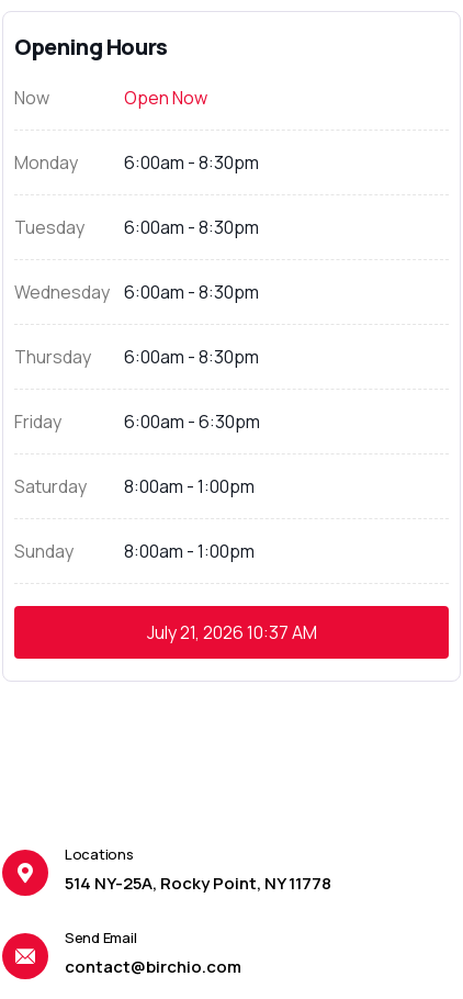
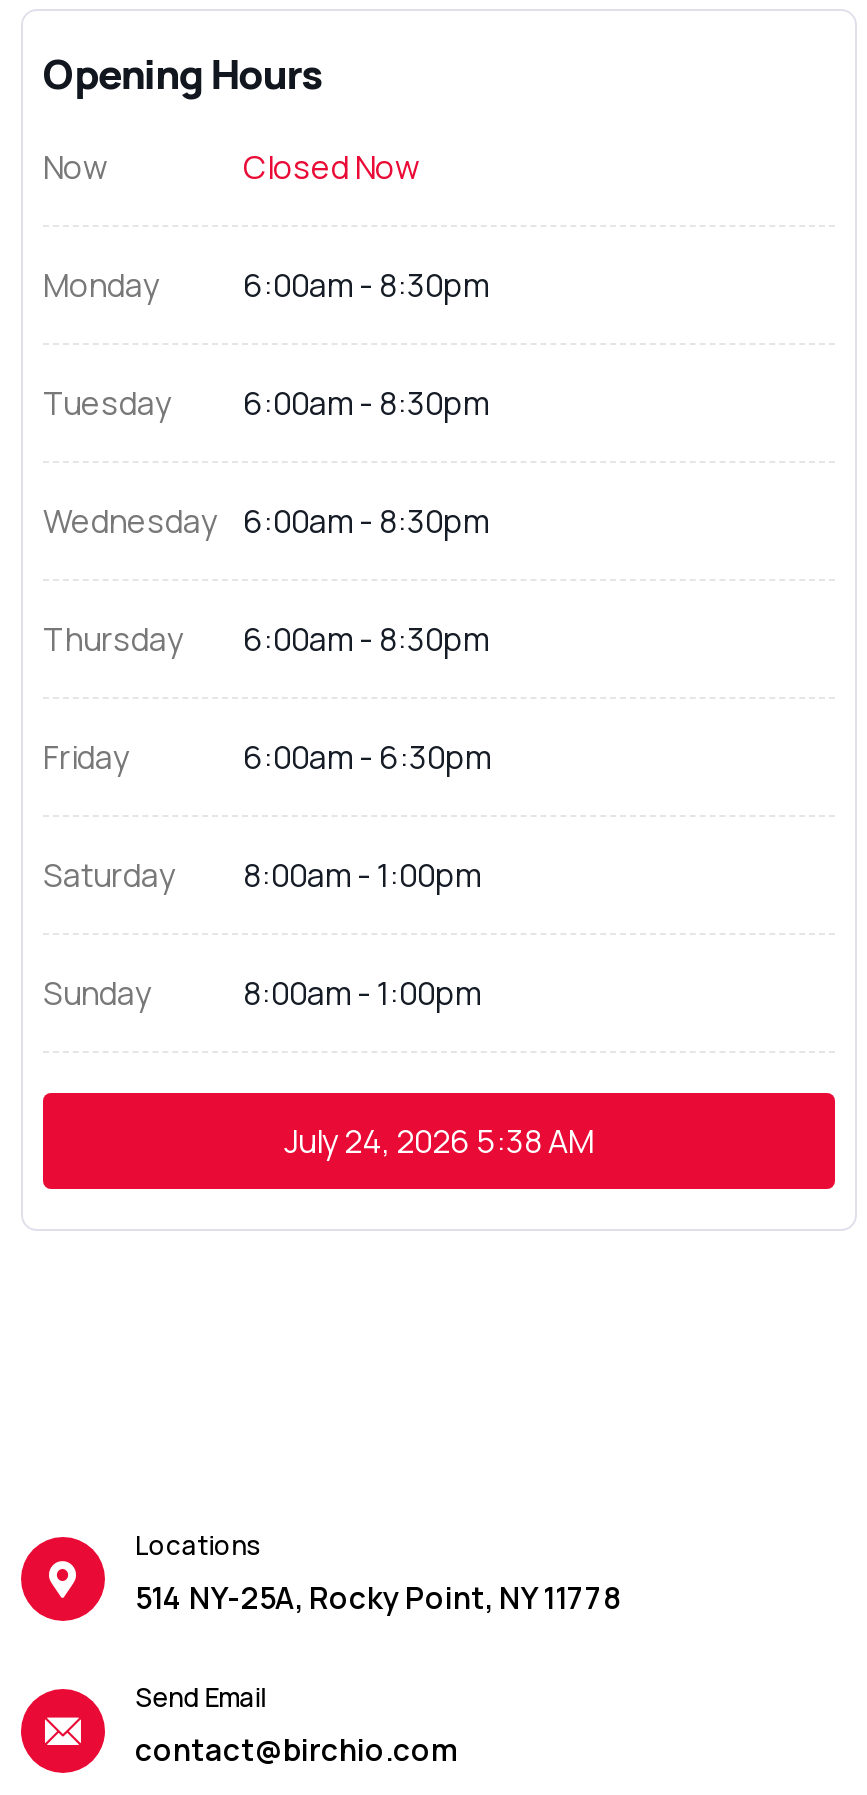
[124,86,207,110] Open Now -> [243,145,419,189] Closed Now
[146,620,317,644] July 21, 2026 10:37 AM -> [284,1119,594,1163] July 24, 2026 5:38 AM

